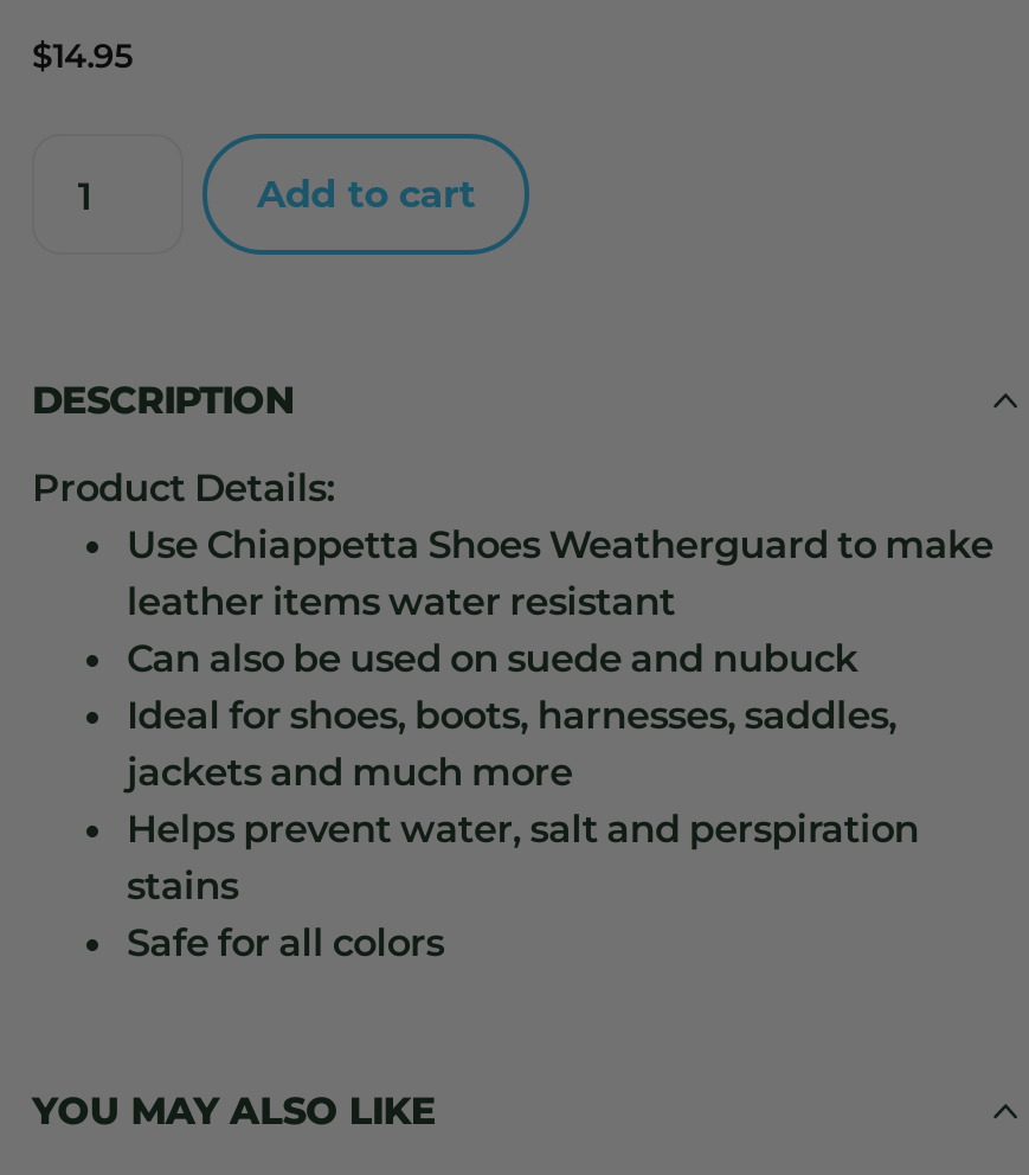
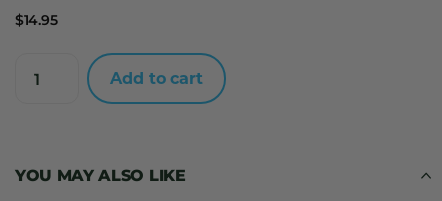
[32,378,993,966] DESCRIPTION | Product Details: | Use Chiappetta Shoes Weatherguard to make | leather items water resistant | Can also be used on suede and nubuck | Ideal for shoes, boots, harnesses, saddles, | jackets and much more | Helps prevent water, salt and perspiration | stains | Safe for all colors -> none

